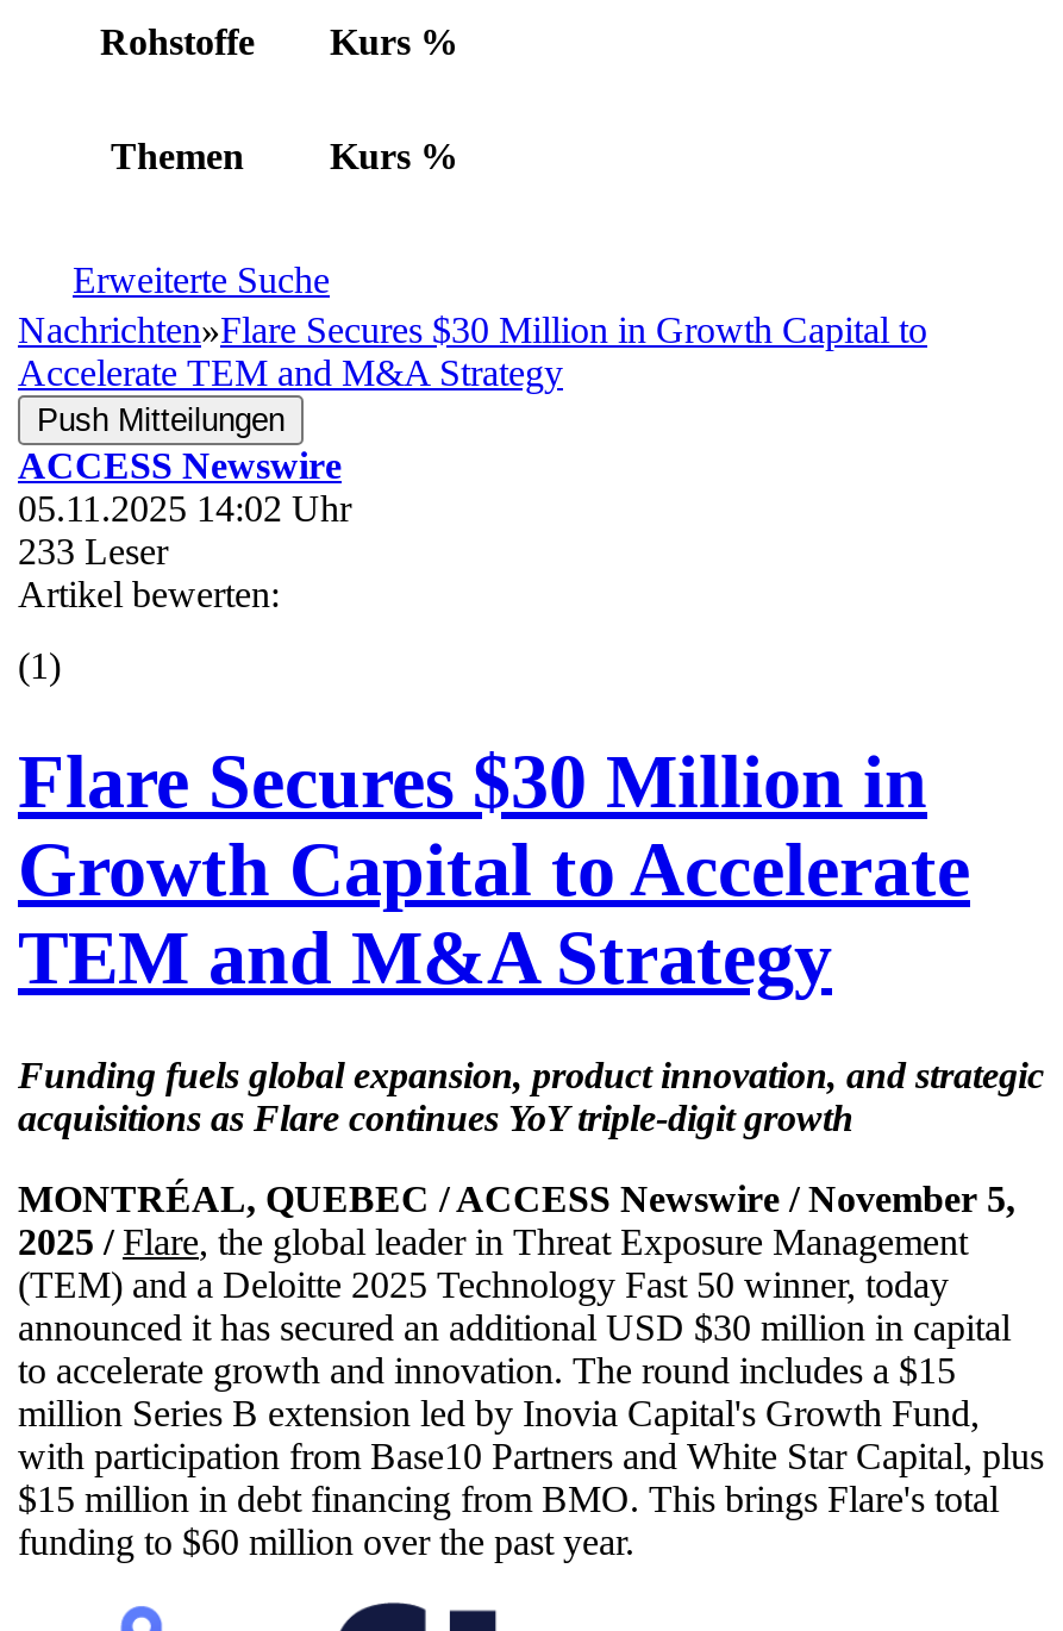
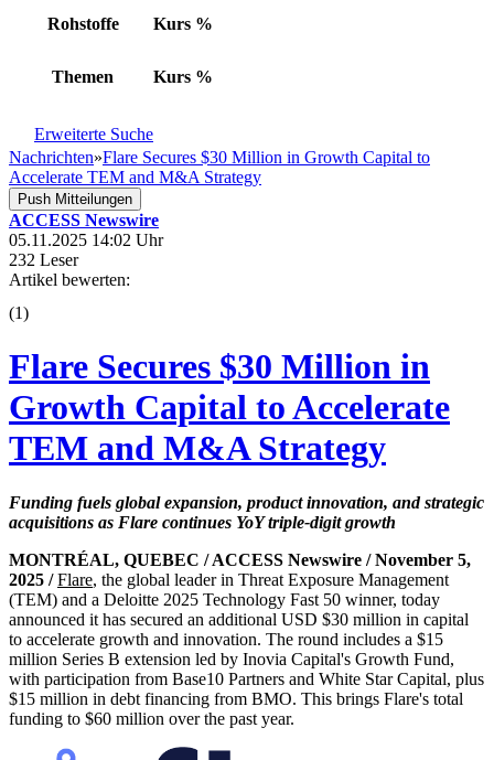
[18,531,168,571] 233 Leser -> [9,250,78,269] 232 Leser

